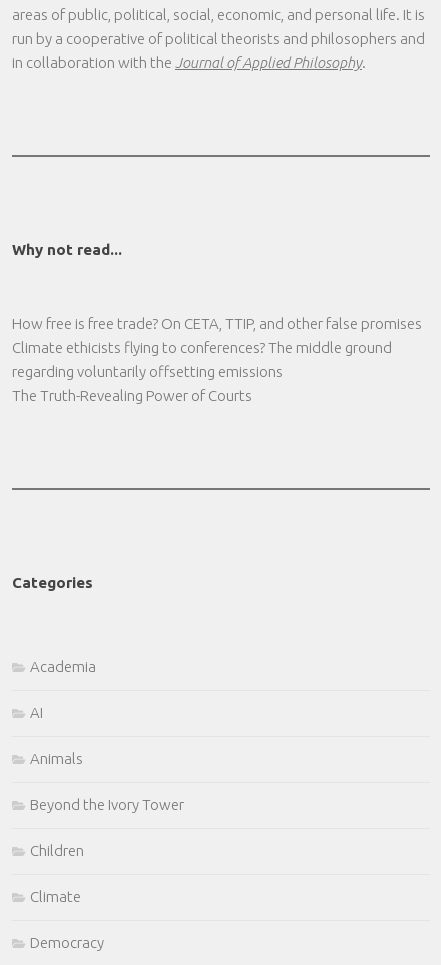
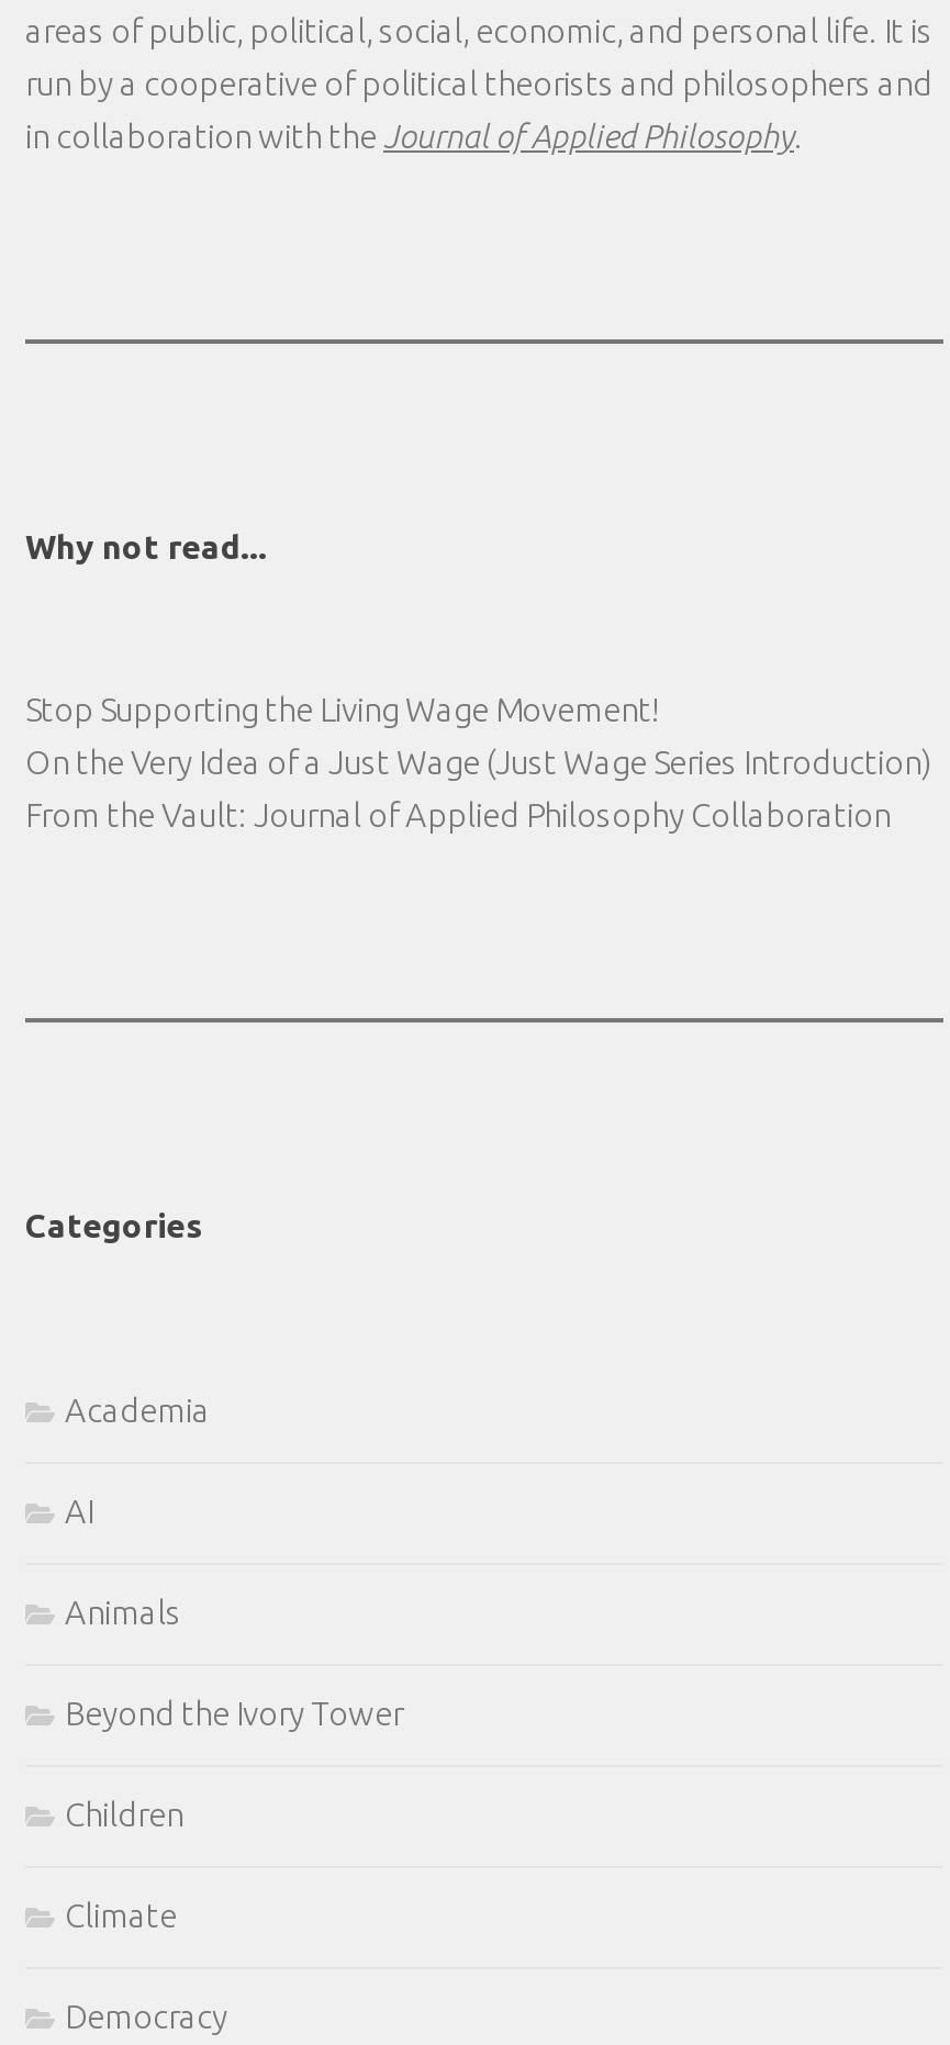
[12,315,422,404] How free is free trade? On CETA, TTIP, and other false promises | Climate ethicists flying to conferences? The middle ground | regarding voluntarily offsetting emissions | The Truth-Revealing Power of Courts -> [25,690,932,833] Stop Supporting the Living Wage Movement! | On the Very Idea of a Just Wage (Just Wage Series Introduction) | From the Vault: Journal of Applied Philosophy Collaboration

